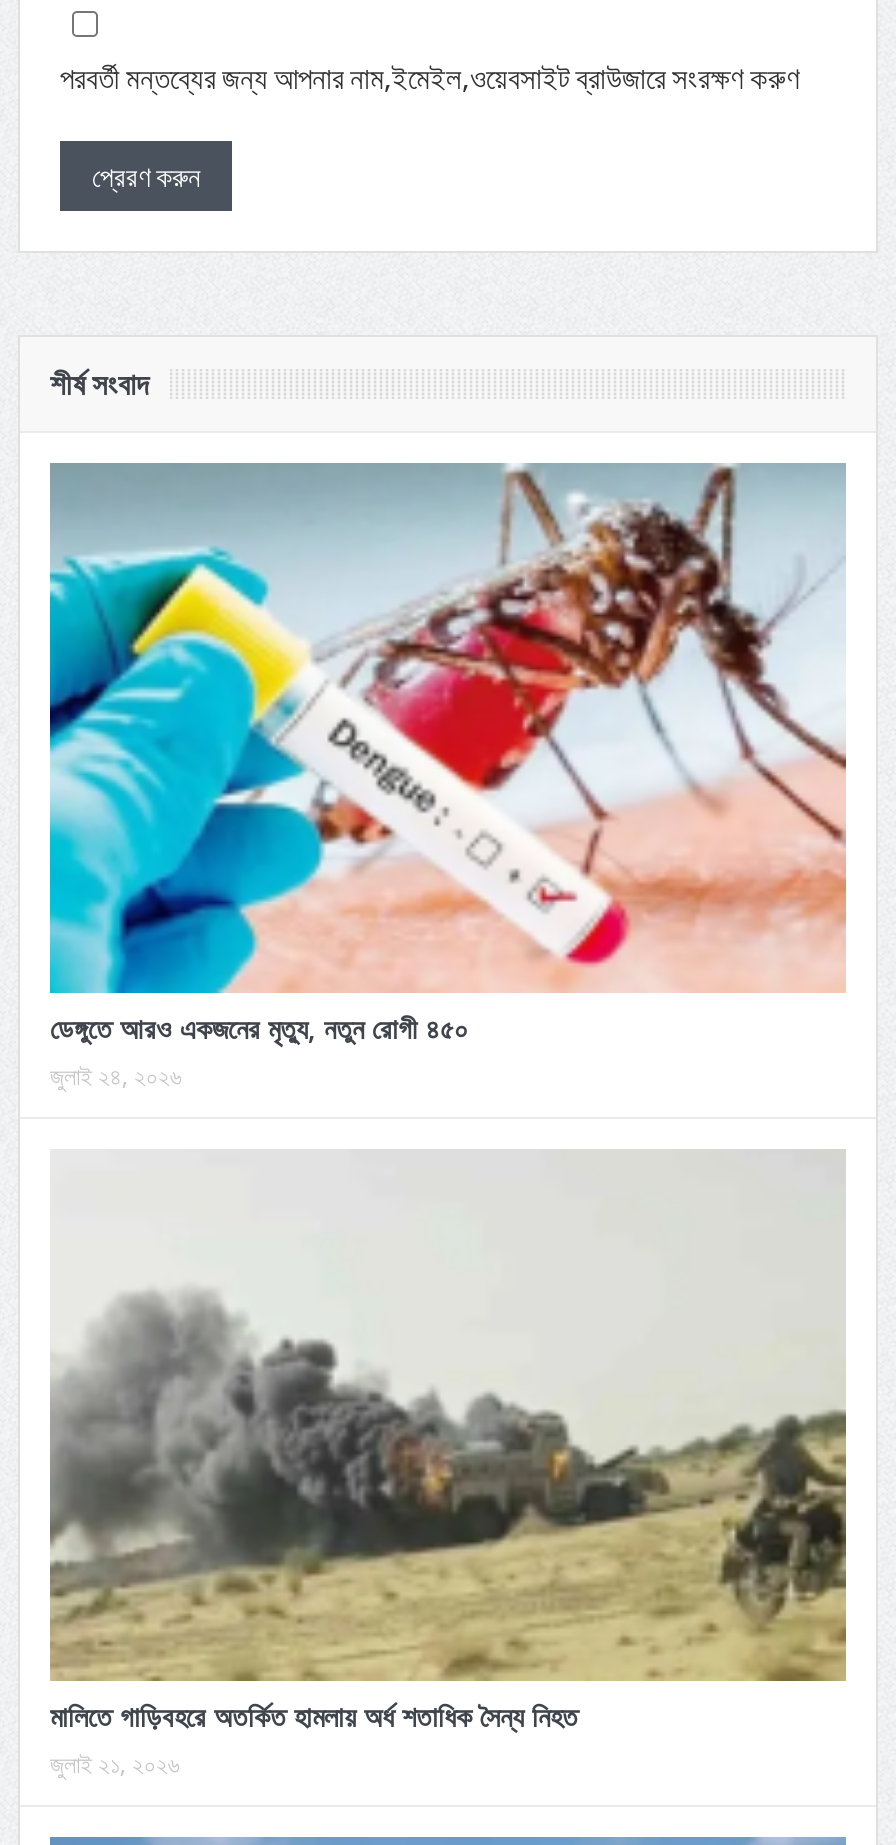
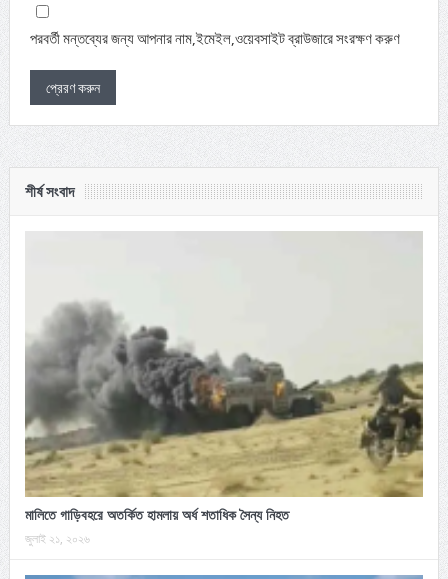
[48,462,848,1091] [image] | ডেঙ্গুতে আরও একজনের মৃত্যু, নতুন রোগী ৪৫০ | জুলাই ২৪, ২০২৬ -> none

